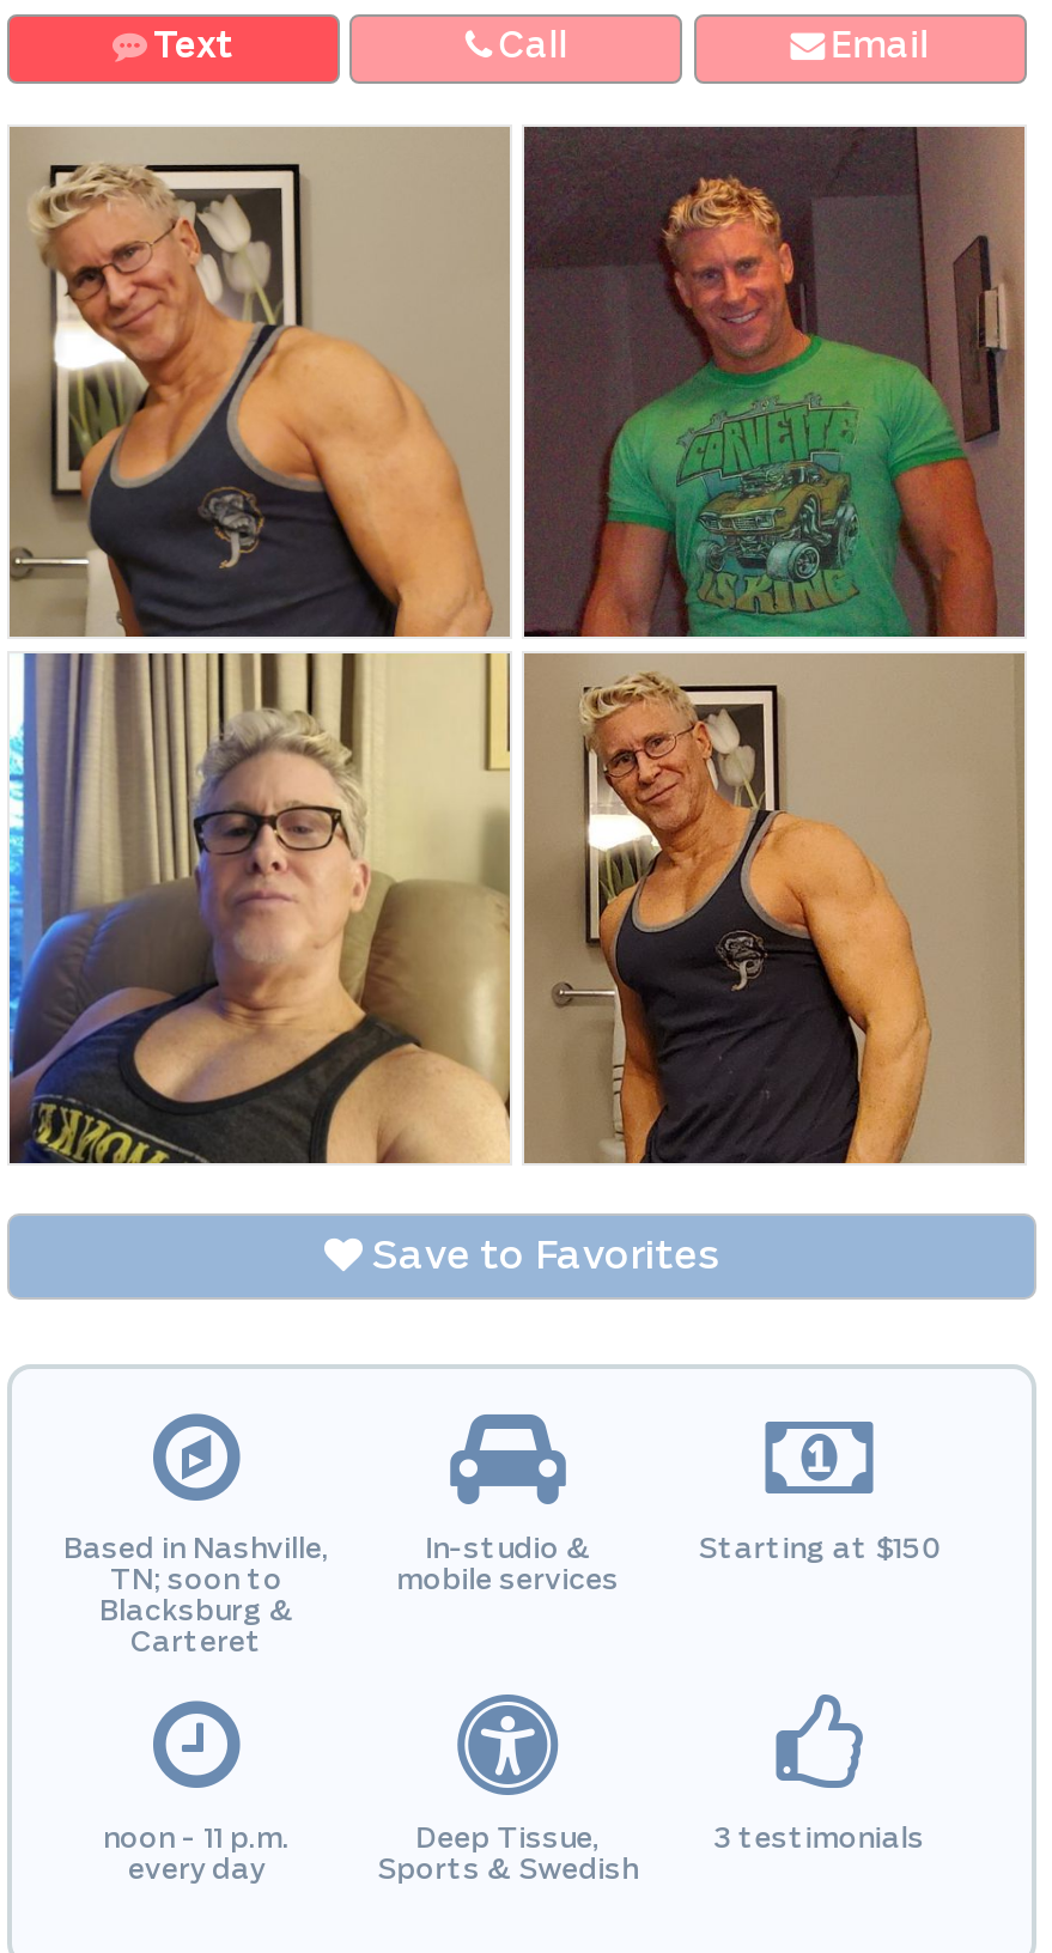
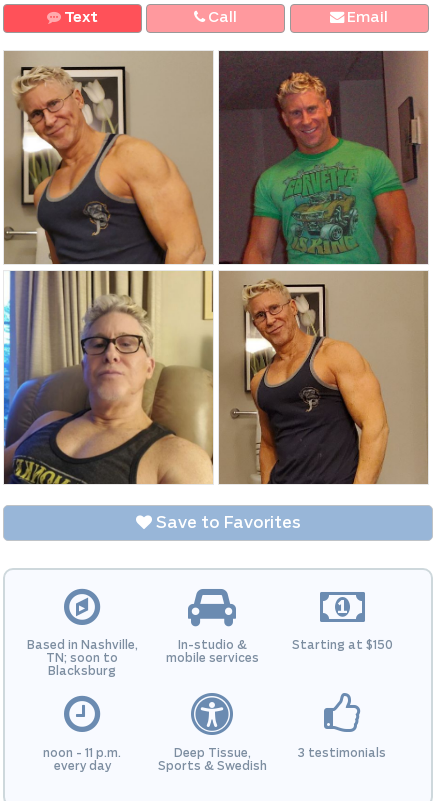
[99,1598,293,1655] Blacksburg & | Carteret -> [48,666,116,677] Blacksburg

